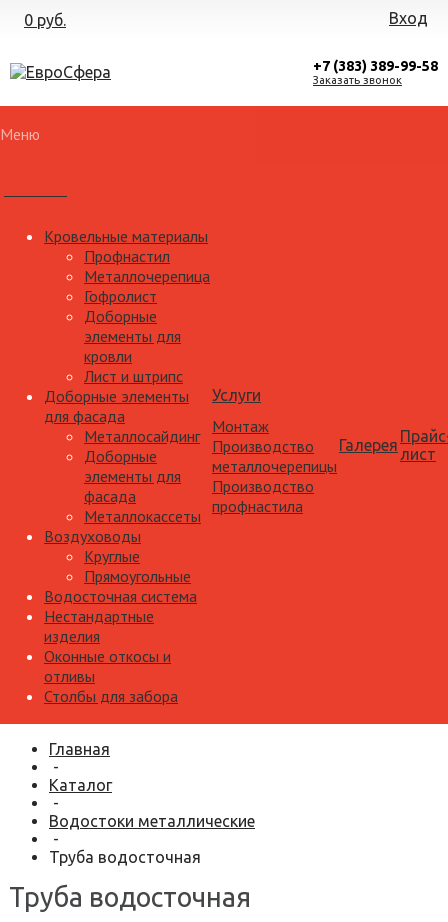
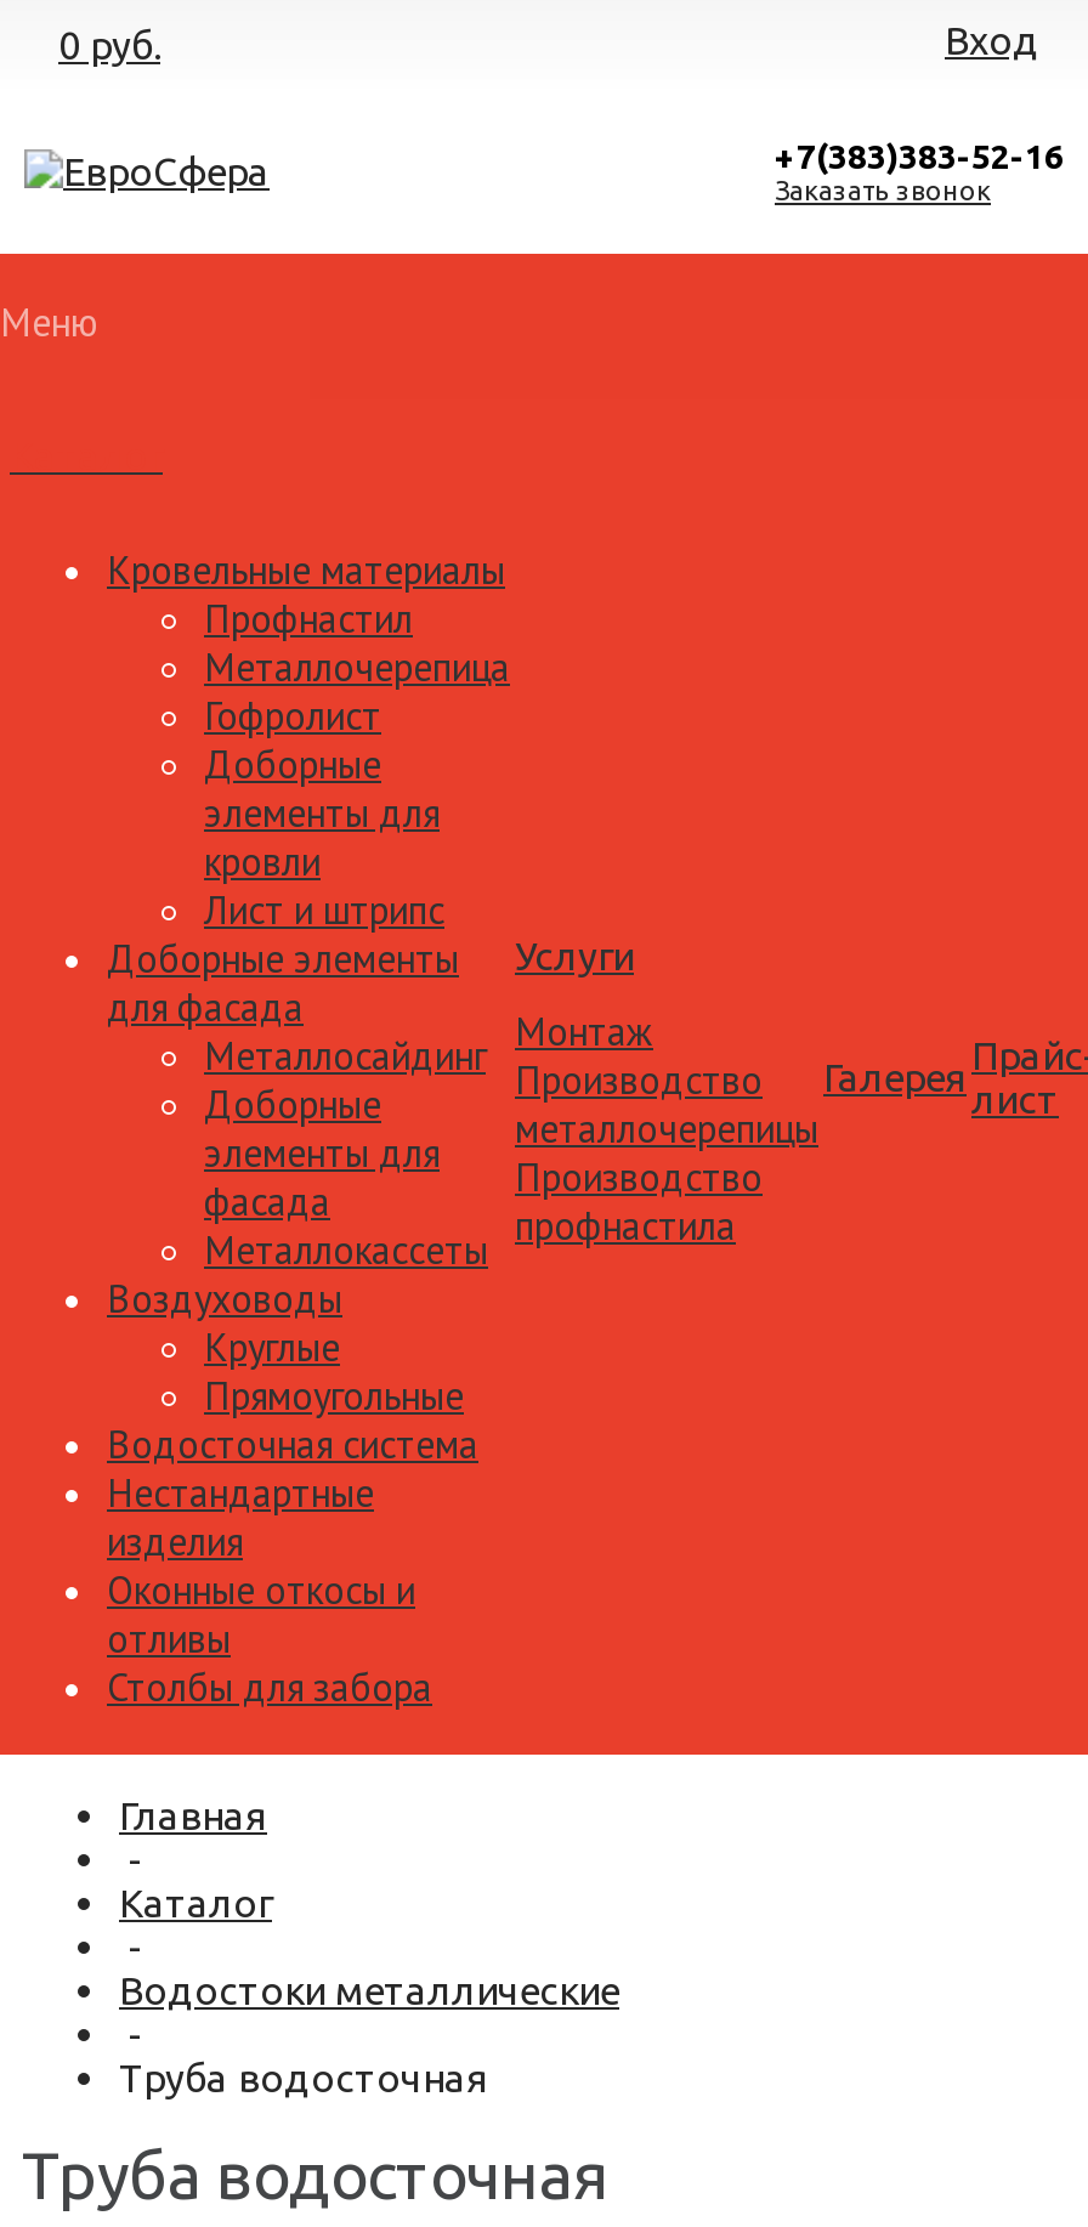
[313,58,438,74] +7 (383) 389-99-58 -> [775,137,1064,176] +7(383)383-52-16

